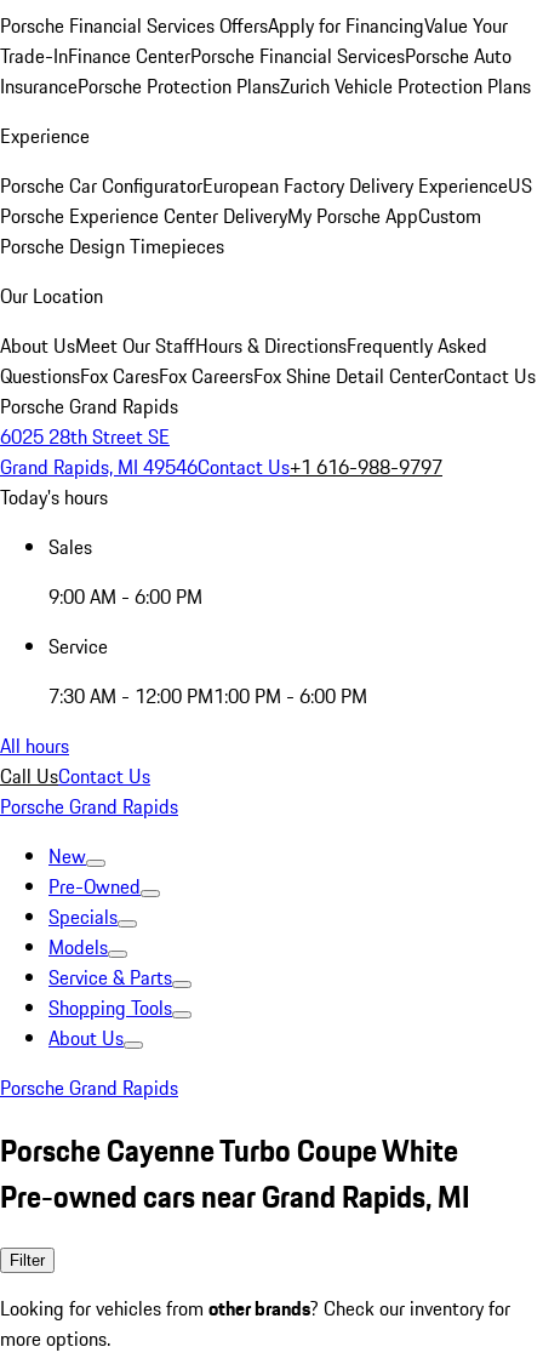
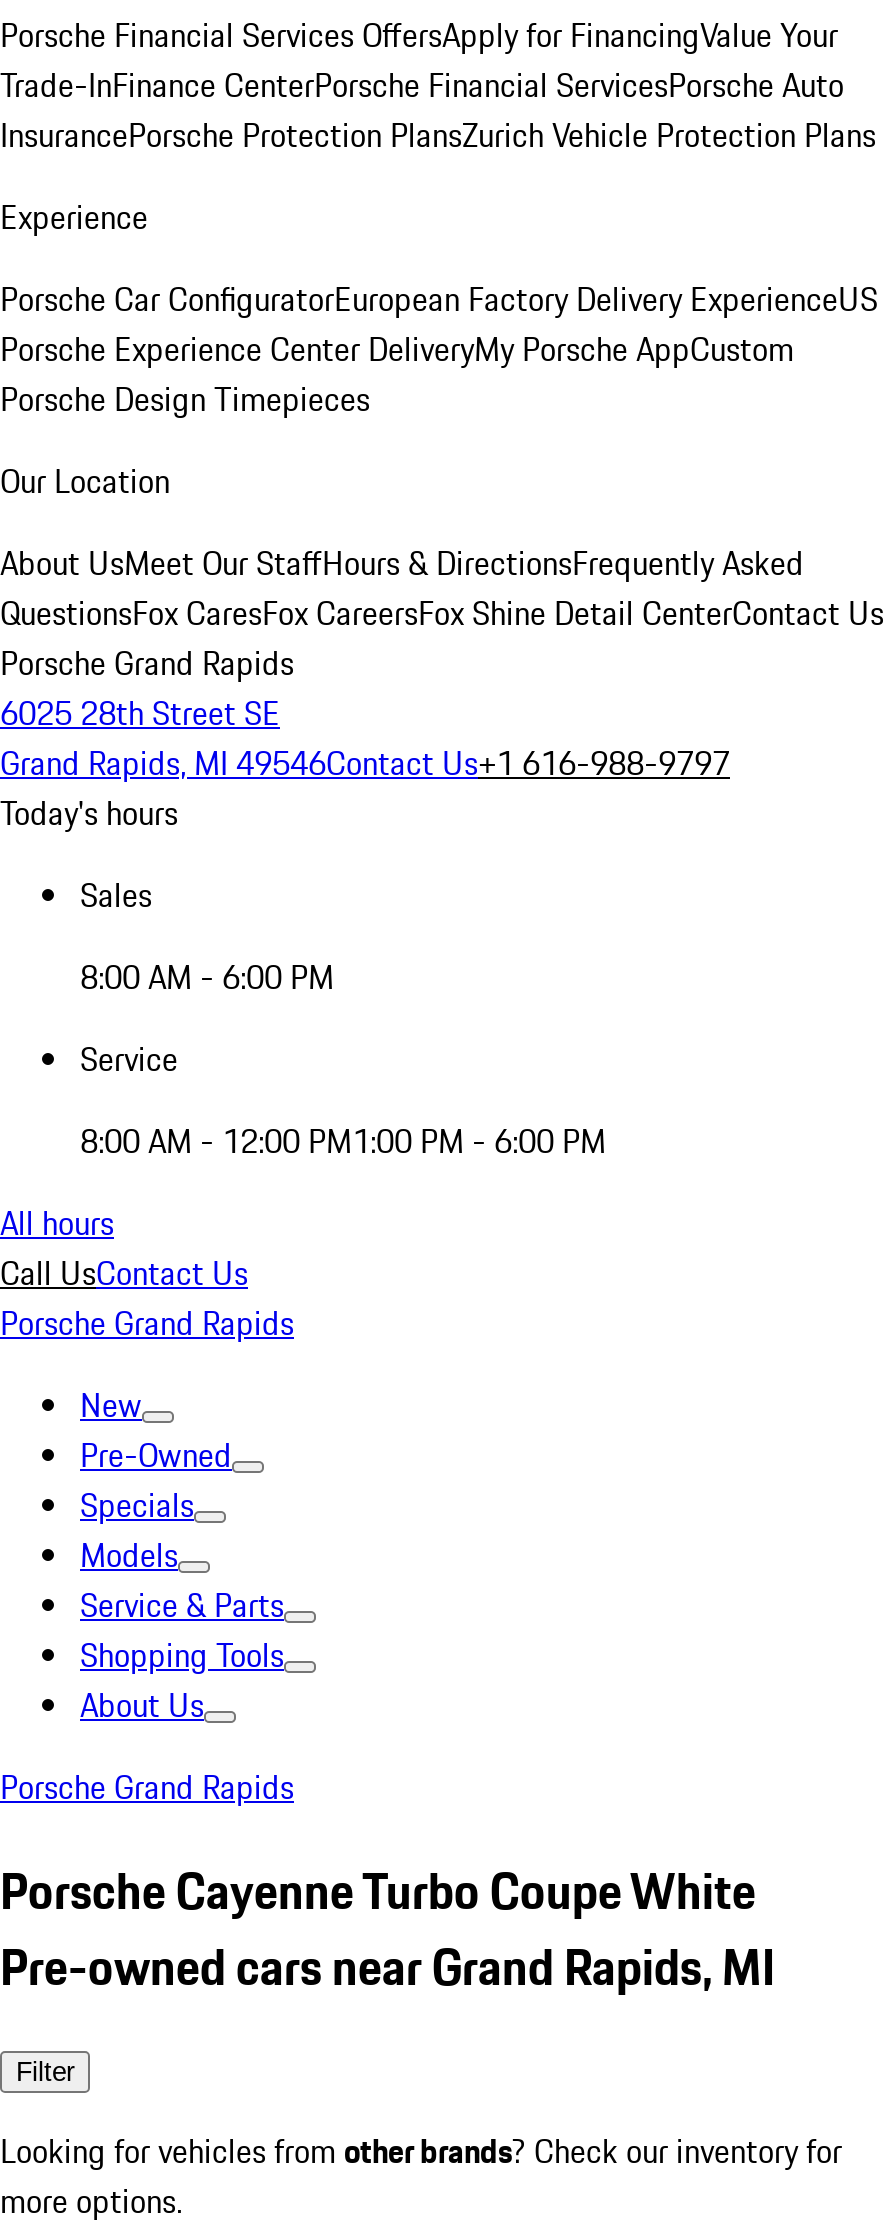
[48,582,202,611] 9:00 AM - 6:00 PM -> [80,953,334,1001] 8:00 AM - 6:00 PM
[48,681,367,710] 7:30 AM - 12:00 PM1:00 PM - 6:00 PM -> [80,1117,606,1165] 8:00 AM - 12:00 PM1:00 PM - 6:00 PM

